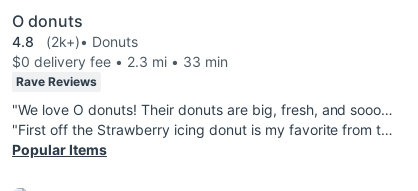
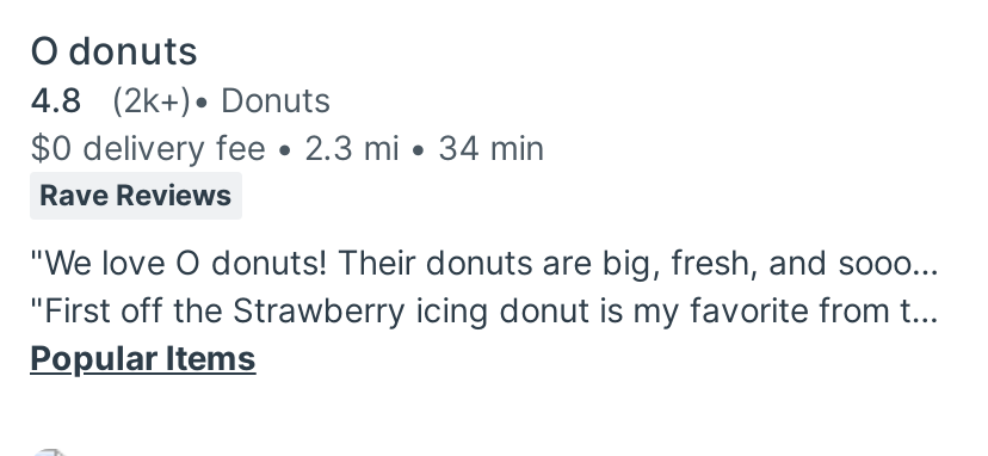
[12,53,228,70] $0 delivery fee • 2.3 mi • 33 min -> [30,127,545,167] $0 delivery fee • 2.3 mi • 34 min

